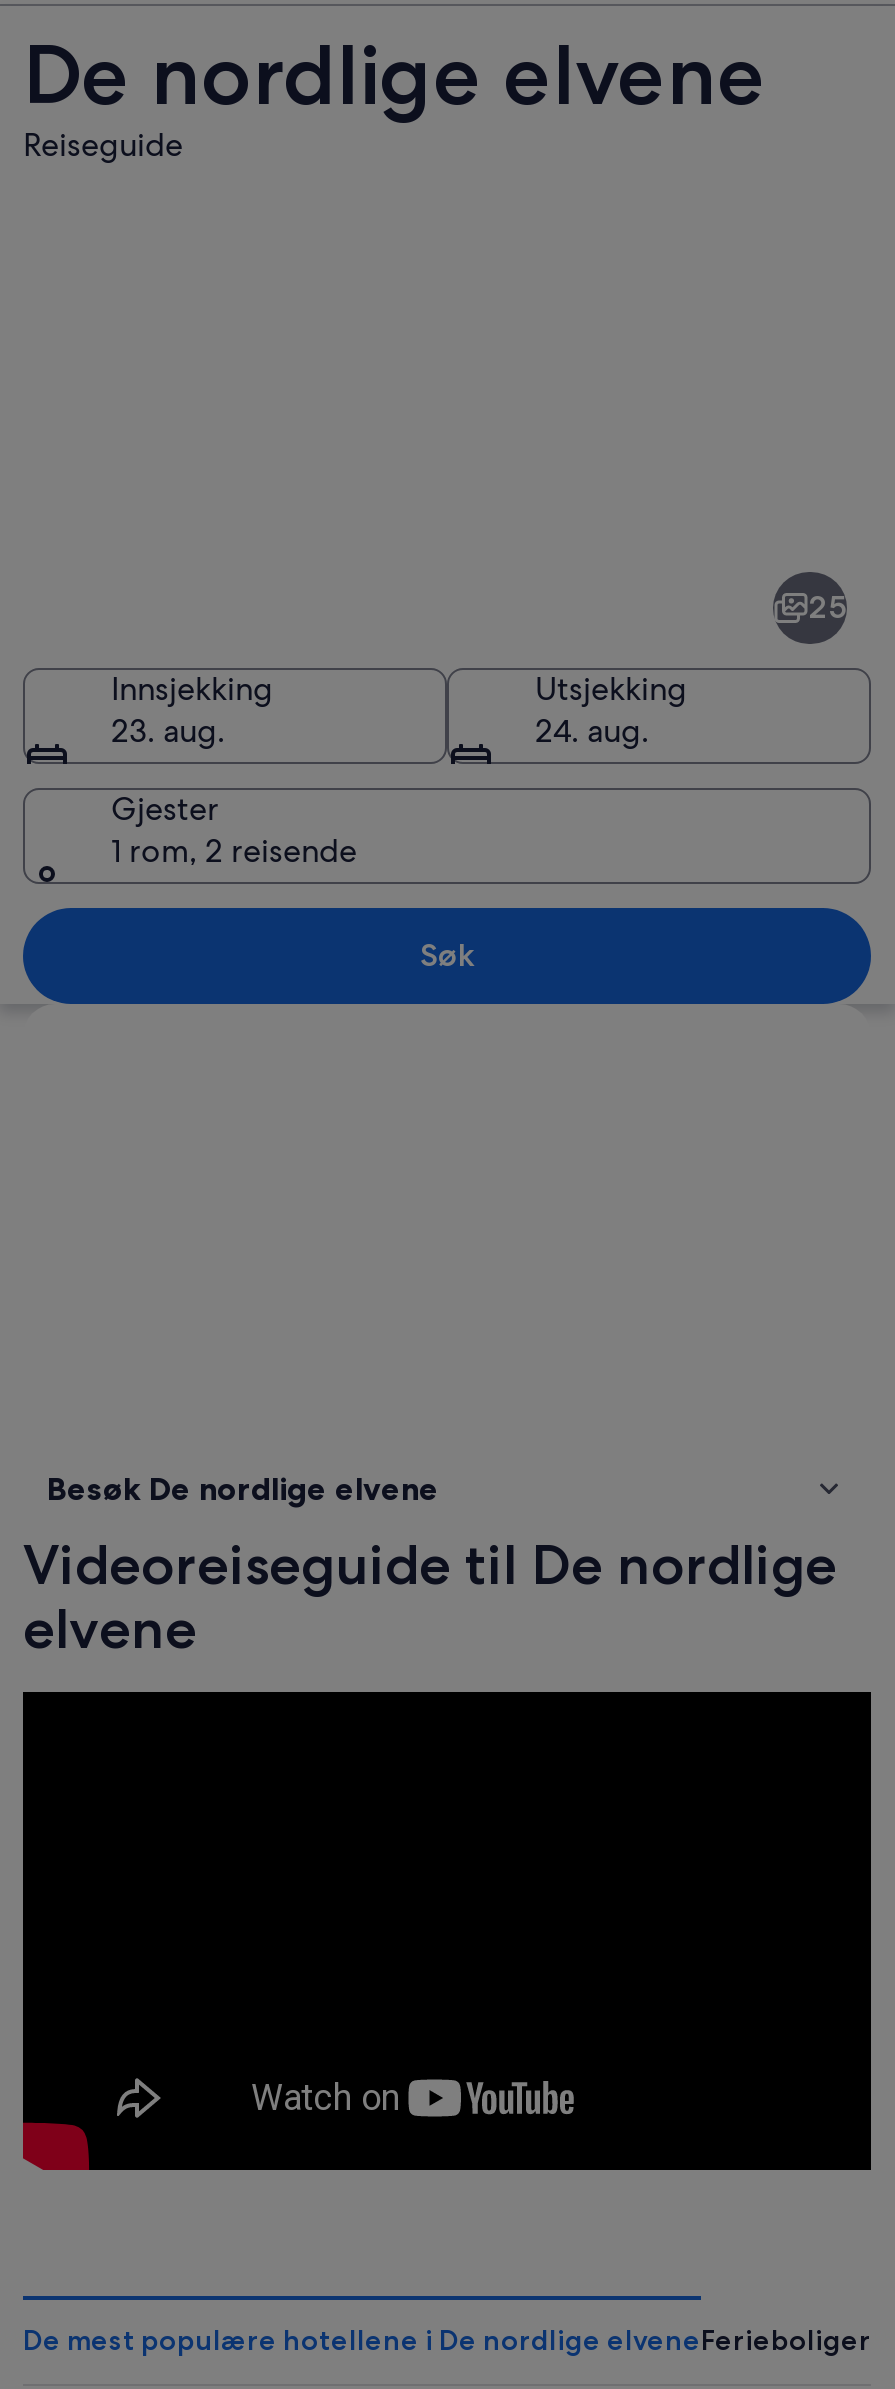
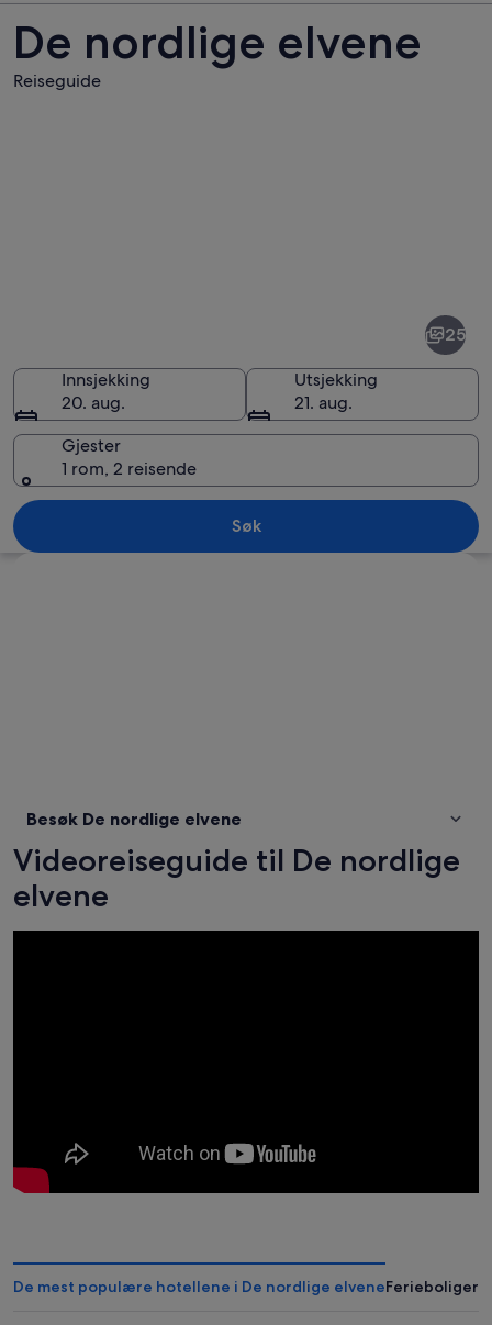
[111,709,225,751] 23. aug. -> [62,391,125,414] 20. aug.
[535,709,649,751] 24. aug. -> [294,391,353,414] 21. aug.

